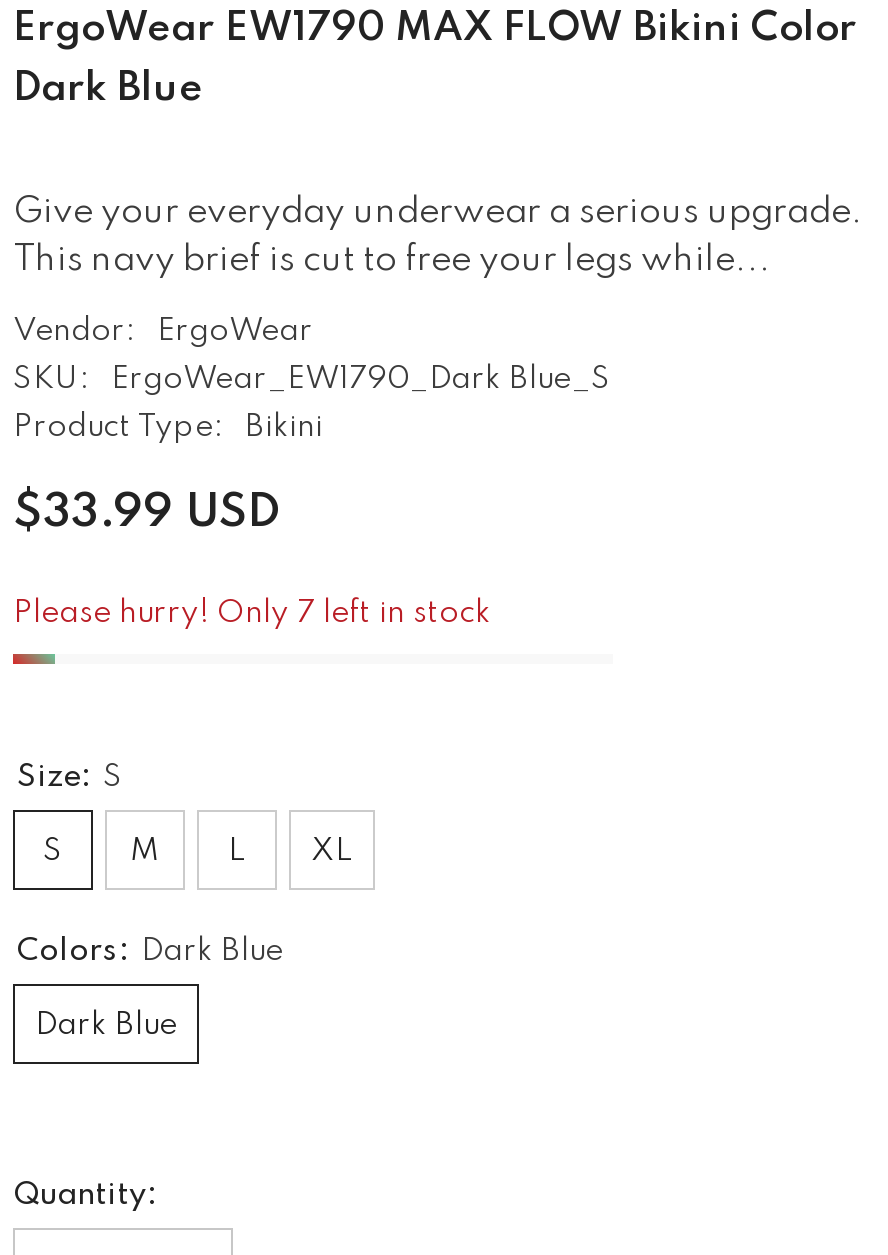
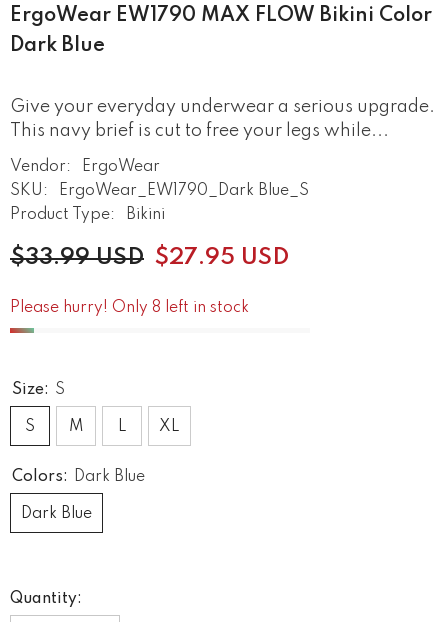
[13,489,281,535] $33.99 USD -> [10,246,289,269] $33.99 USD $27.95 USD
[13,597,491,629] Please hurry! Only 7 left in stock -> [10,300,249,316] Please hurry! Only 8 left in stock

